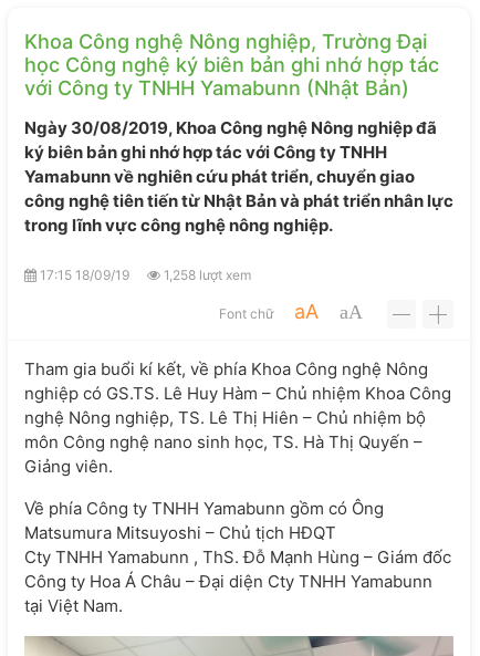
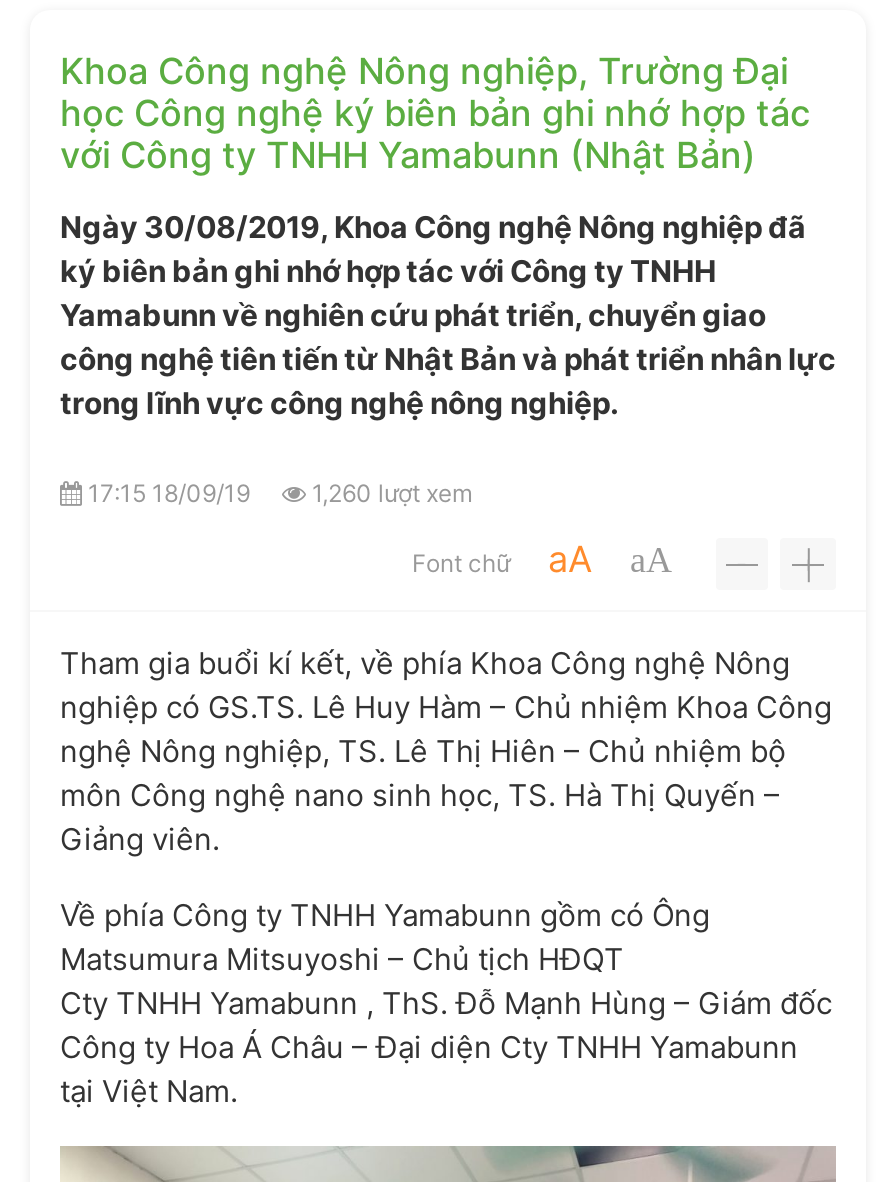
[36,267,251,283] 17:15 18/09/19 1,258 lượt xem -> [82,478,472,508] 17:15 18/09/19 1,260 lượt xem

